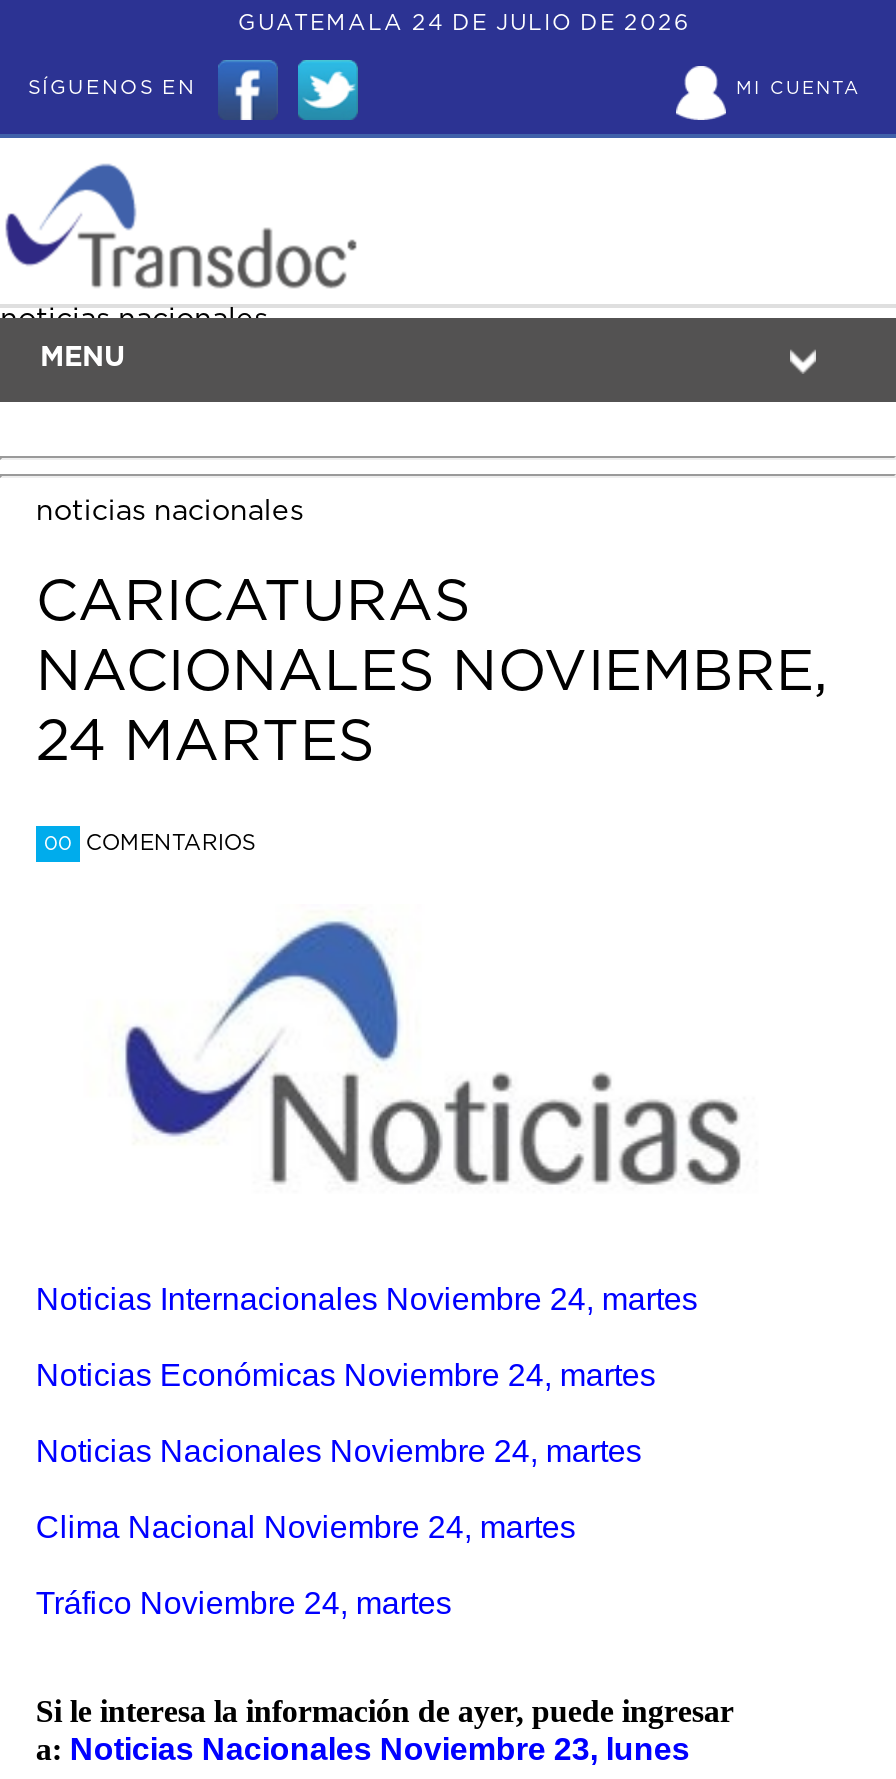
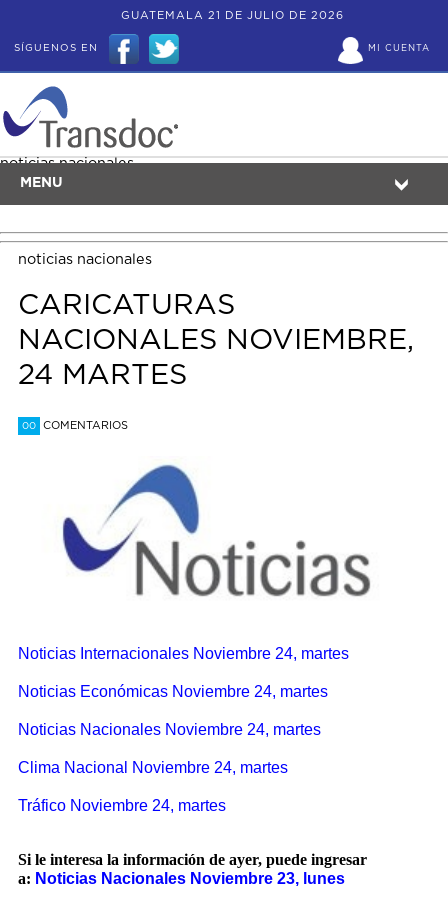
[238,12,690,34] GUATEMALA 24 DE JULIO DE 2026 -> [120,10,343,21] GUATEMALA 21 DE JULIO DE 2026

